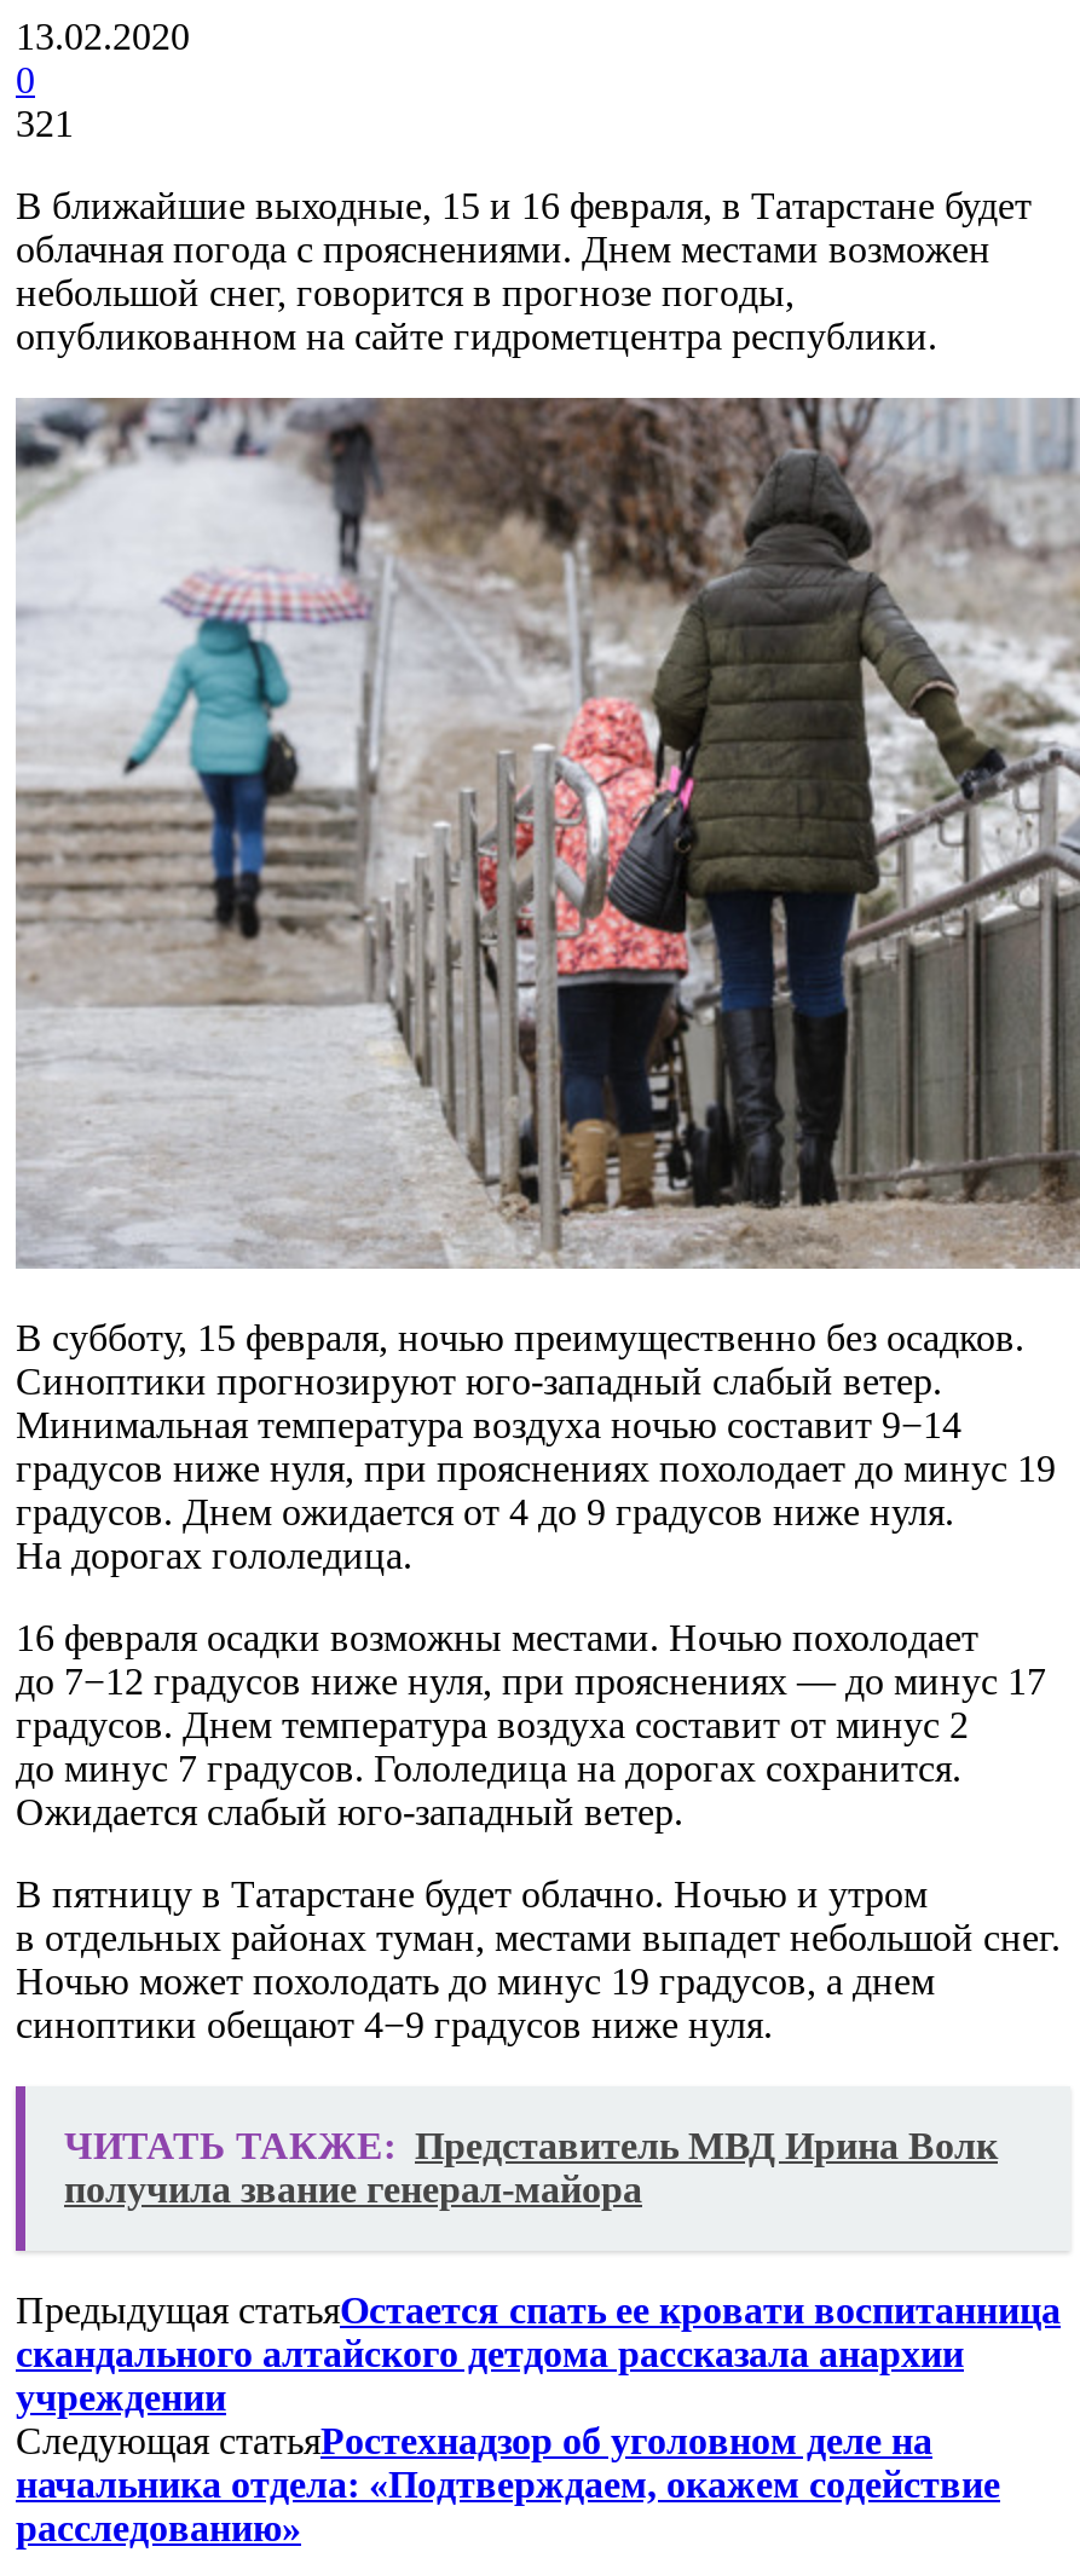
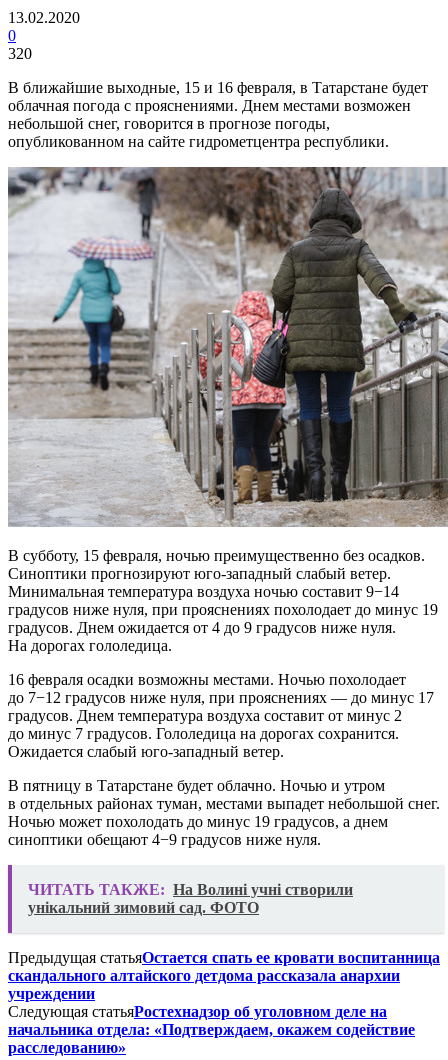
[16,102,74,143] 321 -> [8,45,32,62] 320
[64,2125,998,2209] ЧИТАТЬ ТАКЖЕ: Представитель МВД Ирина Волк | получила звание генерал-майора -> [28,881,353,916] ЧИТАТЬ ТАКЖЕ: На Волині учні створили | унікальний зимовий сад. ФОТО

